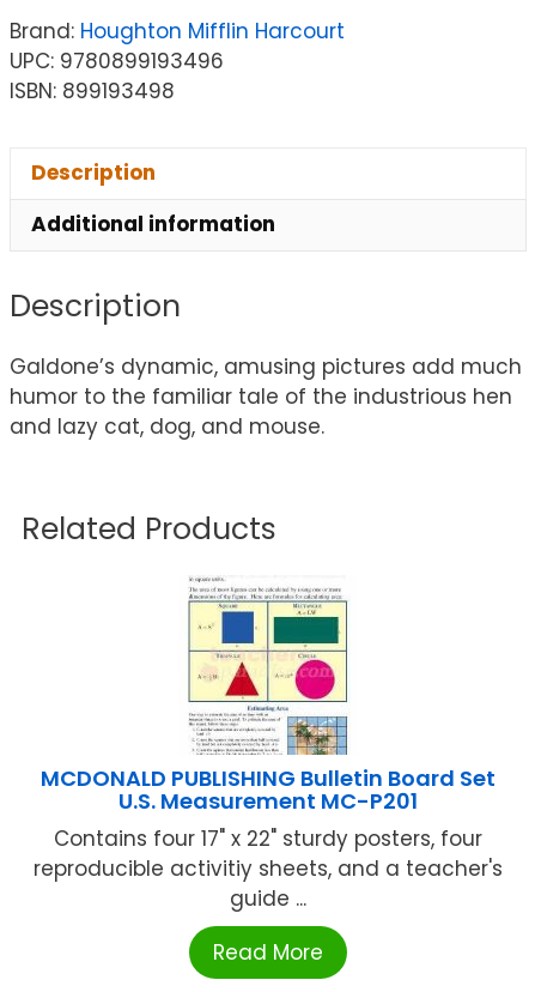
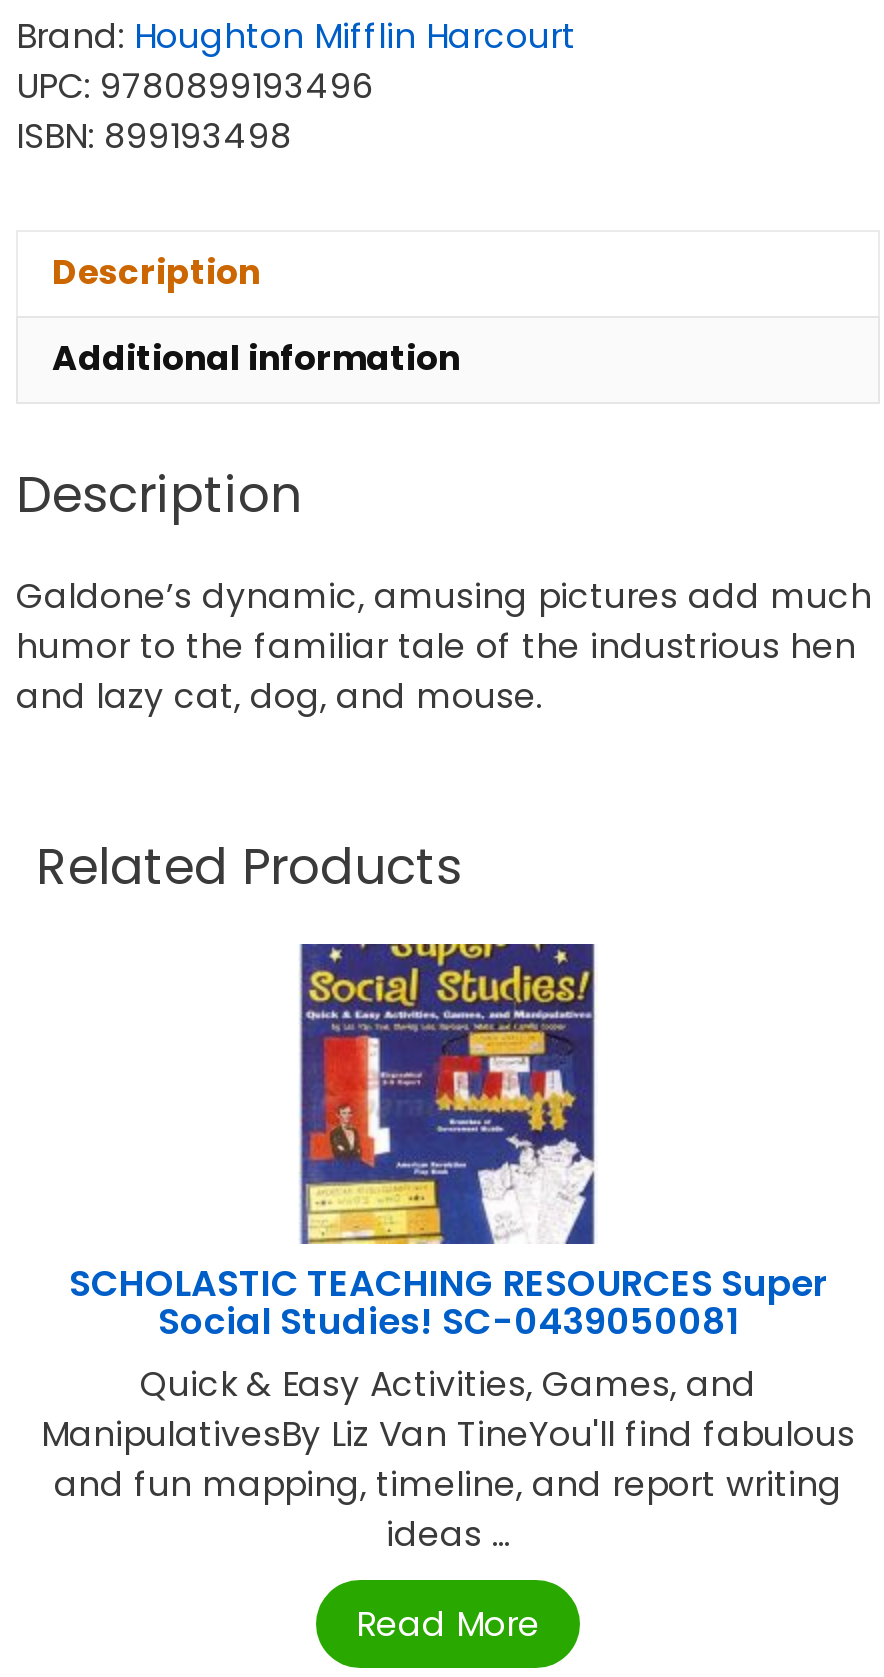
[34,575,503,913] [image] | MCDONALD PUBLISHING Bulletin Board Set | U.S. Measurement MC-P201 | Contains four 17" x 22" sturdy posters, four | reproducible activitiy sheets, and a teacher's | guide ... -> [41,942,855,1558] [image] | SCHOLASTIC TEACHING RESOURCES Super | Social Studies! SC-0439050081 | Quick & Easy Activities, Games, and | ManipulativesBy Liz Van TineYou'll find fabulous | and fun mapping, timeline, and report writing | ideas ...

